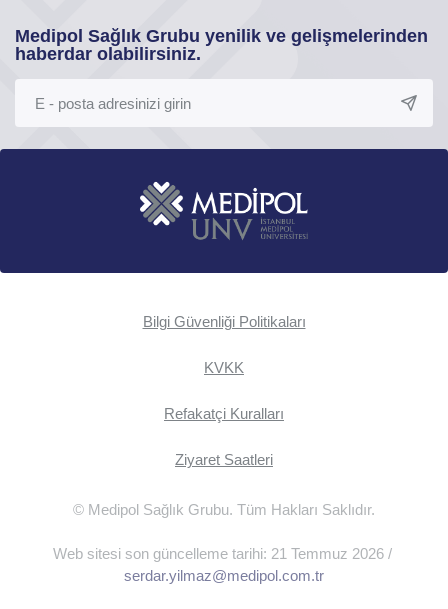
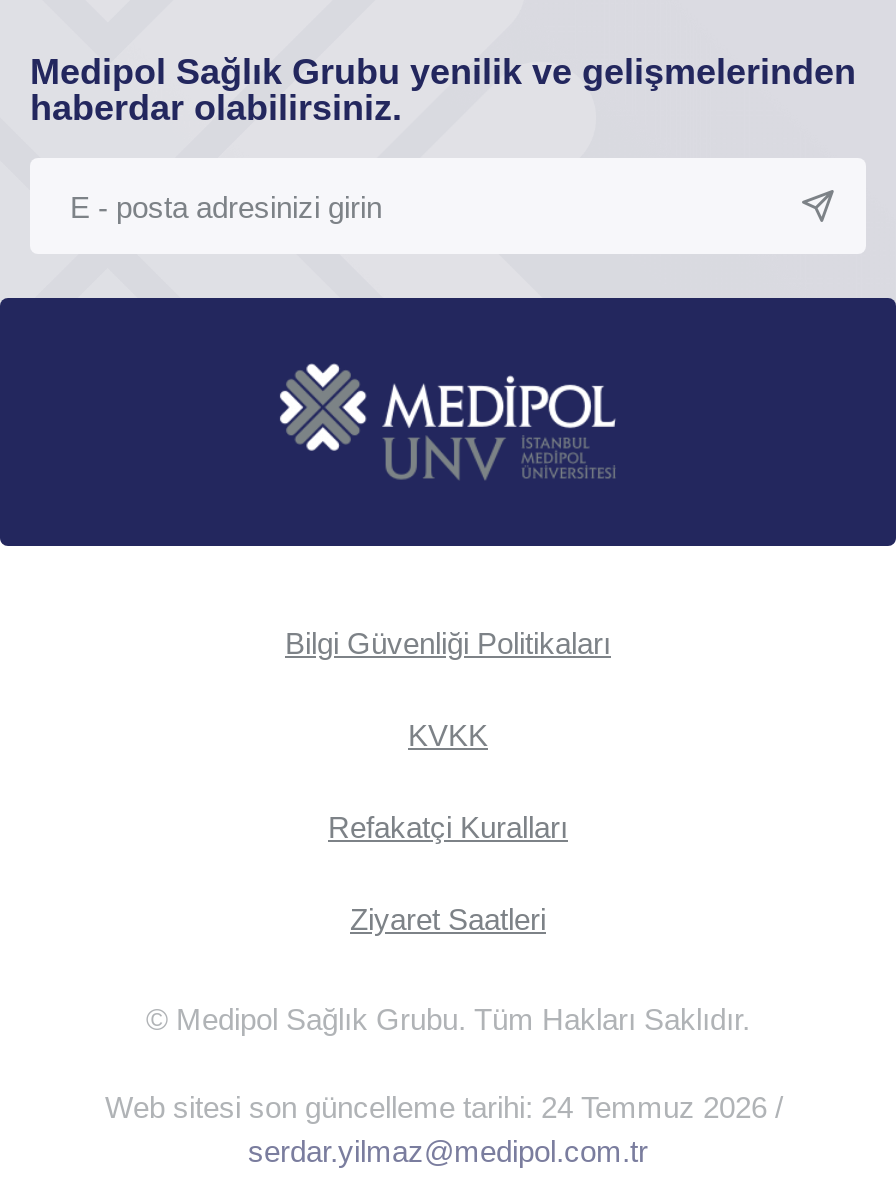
[52,545,395,562] Web sitesi son güncelleme tarihi: 21 Temmuz 2026 / -> [105,1091,791,1125] Web sitesi son güncelleme tarihi: 24 Temmuz 2026 /

